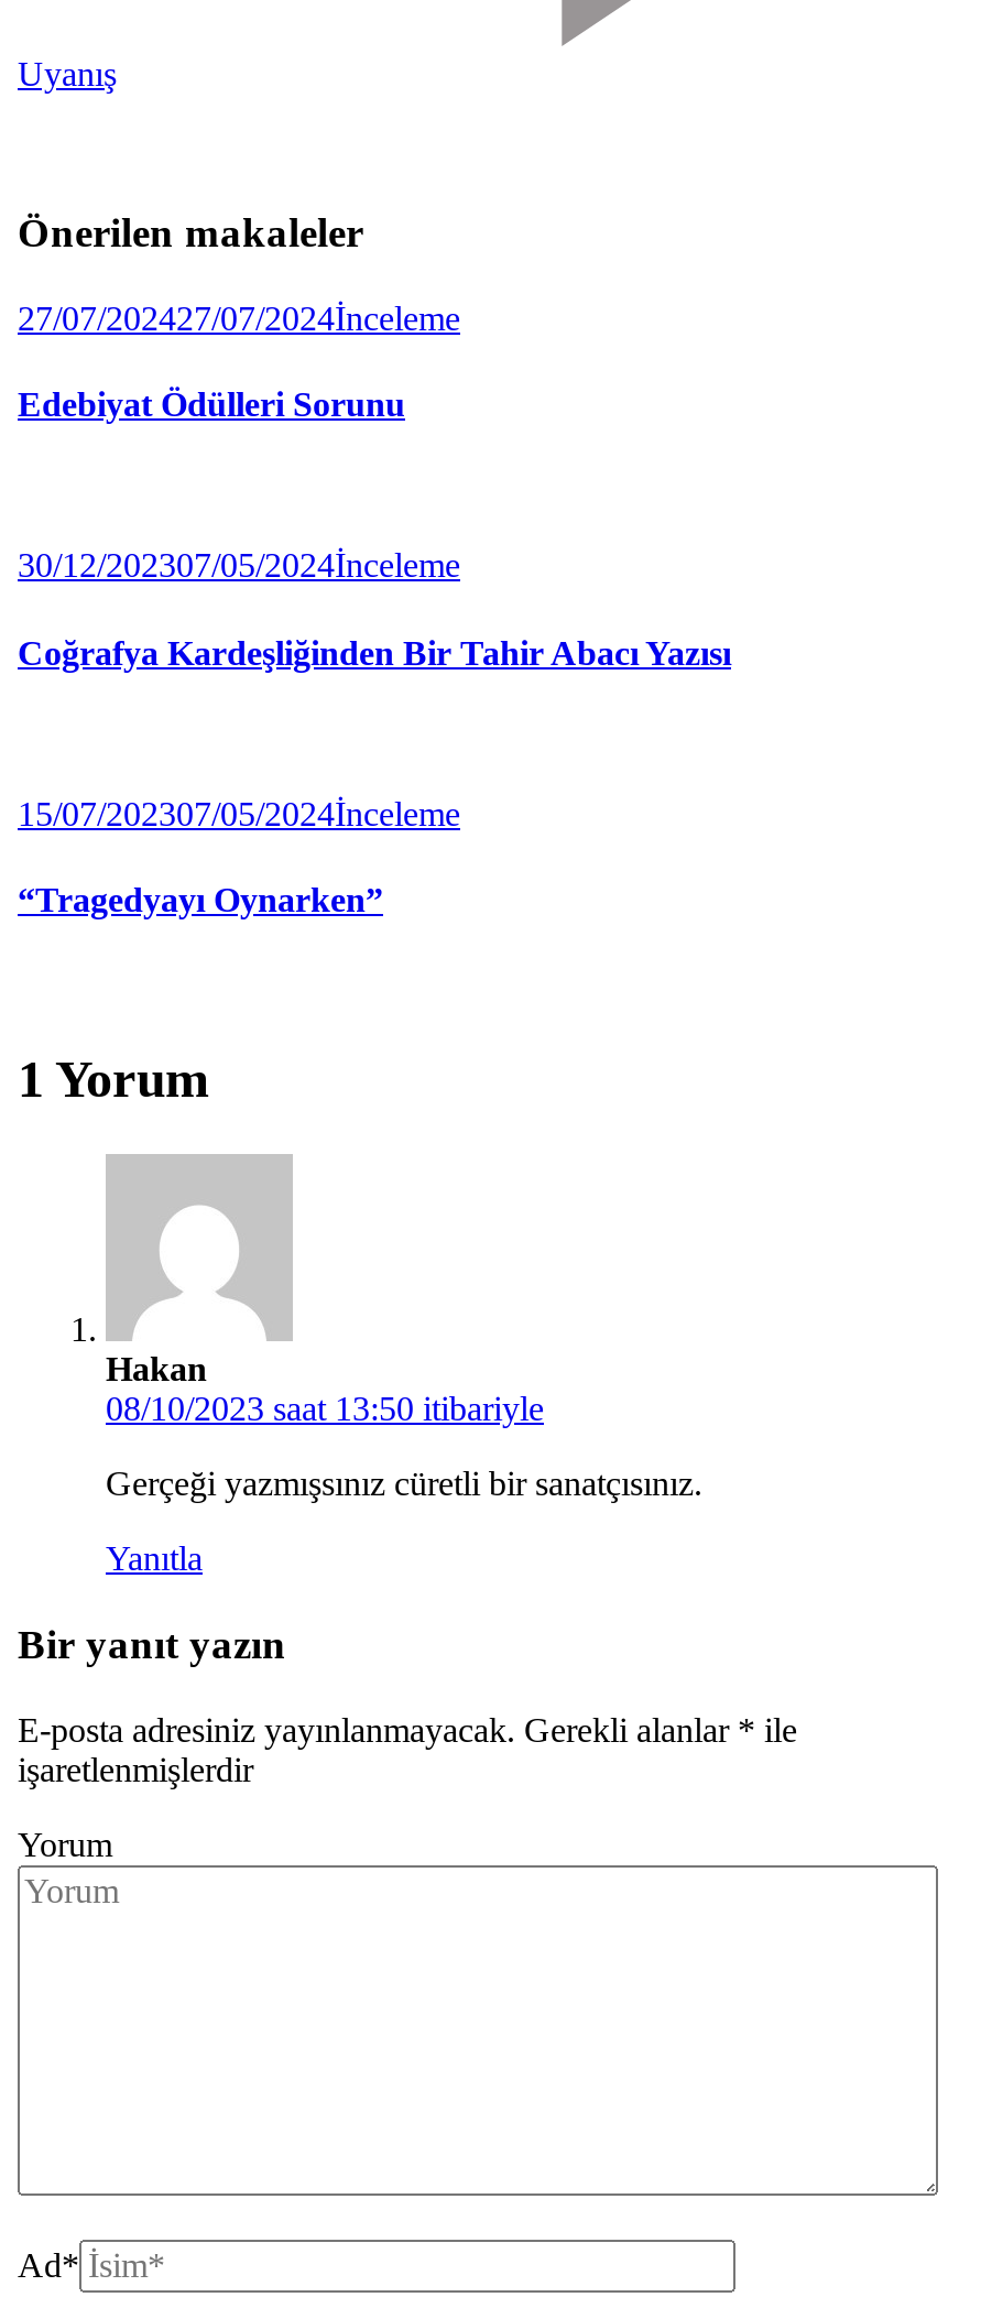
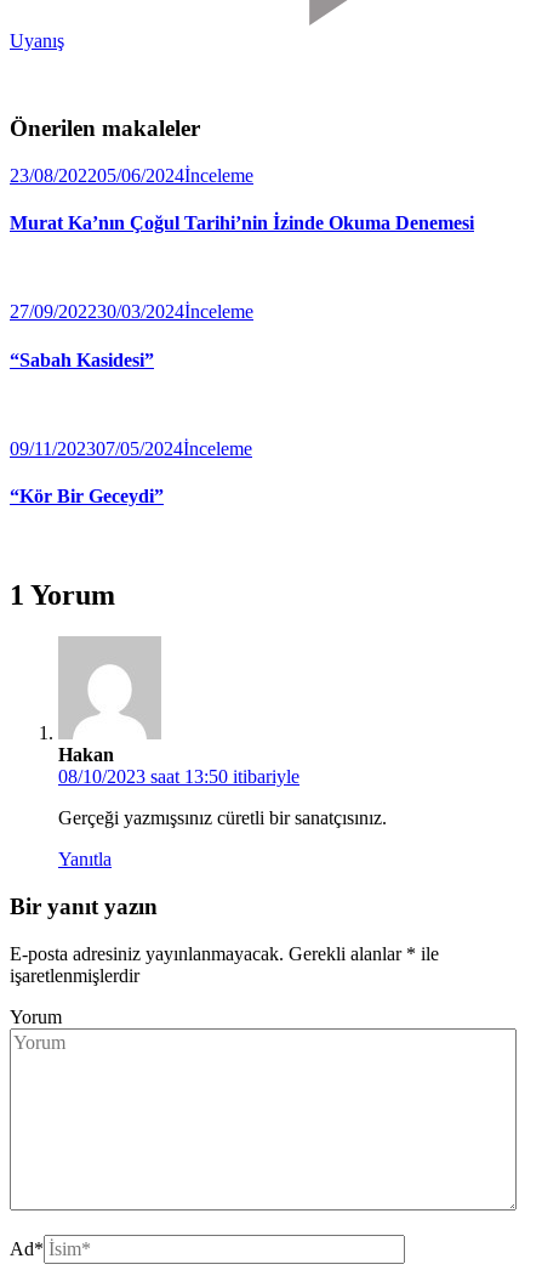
[18,299,460,337] 27/07/202427/07/2024İnceleme -> [10,165,253,186] 23/08/202205/06/2024İnceleme
[18,386,405,423] Edebiyat Ödülleri Sorunu -> [10,213,474,233] Murat Ka’nın Çoğul Tarihi’nin İzinde Okuma Denemesi
[18,547,460,585] 30/12/202307/05/2024İnceleme -> [10,302,253,322] 27/09/202230/03/2024İnceleme
[18,634,731,671] Coğrafya Kardeşliğinden Bir Tahir Abacı Yazısı -> [10,349,154,370] “Sabah Kasidesi”
[18,795,460,832] 15/07/202307/05/2024İnceleme -> [10,438,252,459] 09/11/202307/05/2024İnceleme
[18,882,383,919] “Tragedyayı Oynarken” -> [10,486,164,507] “Kör Bir Geceydi”

